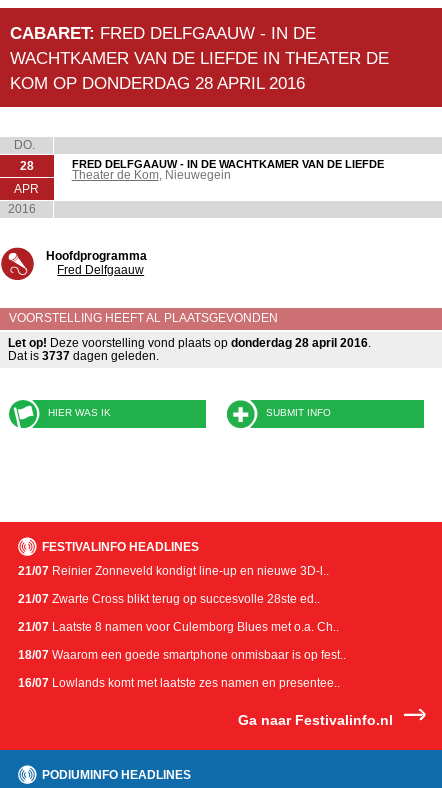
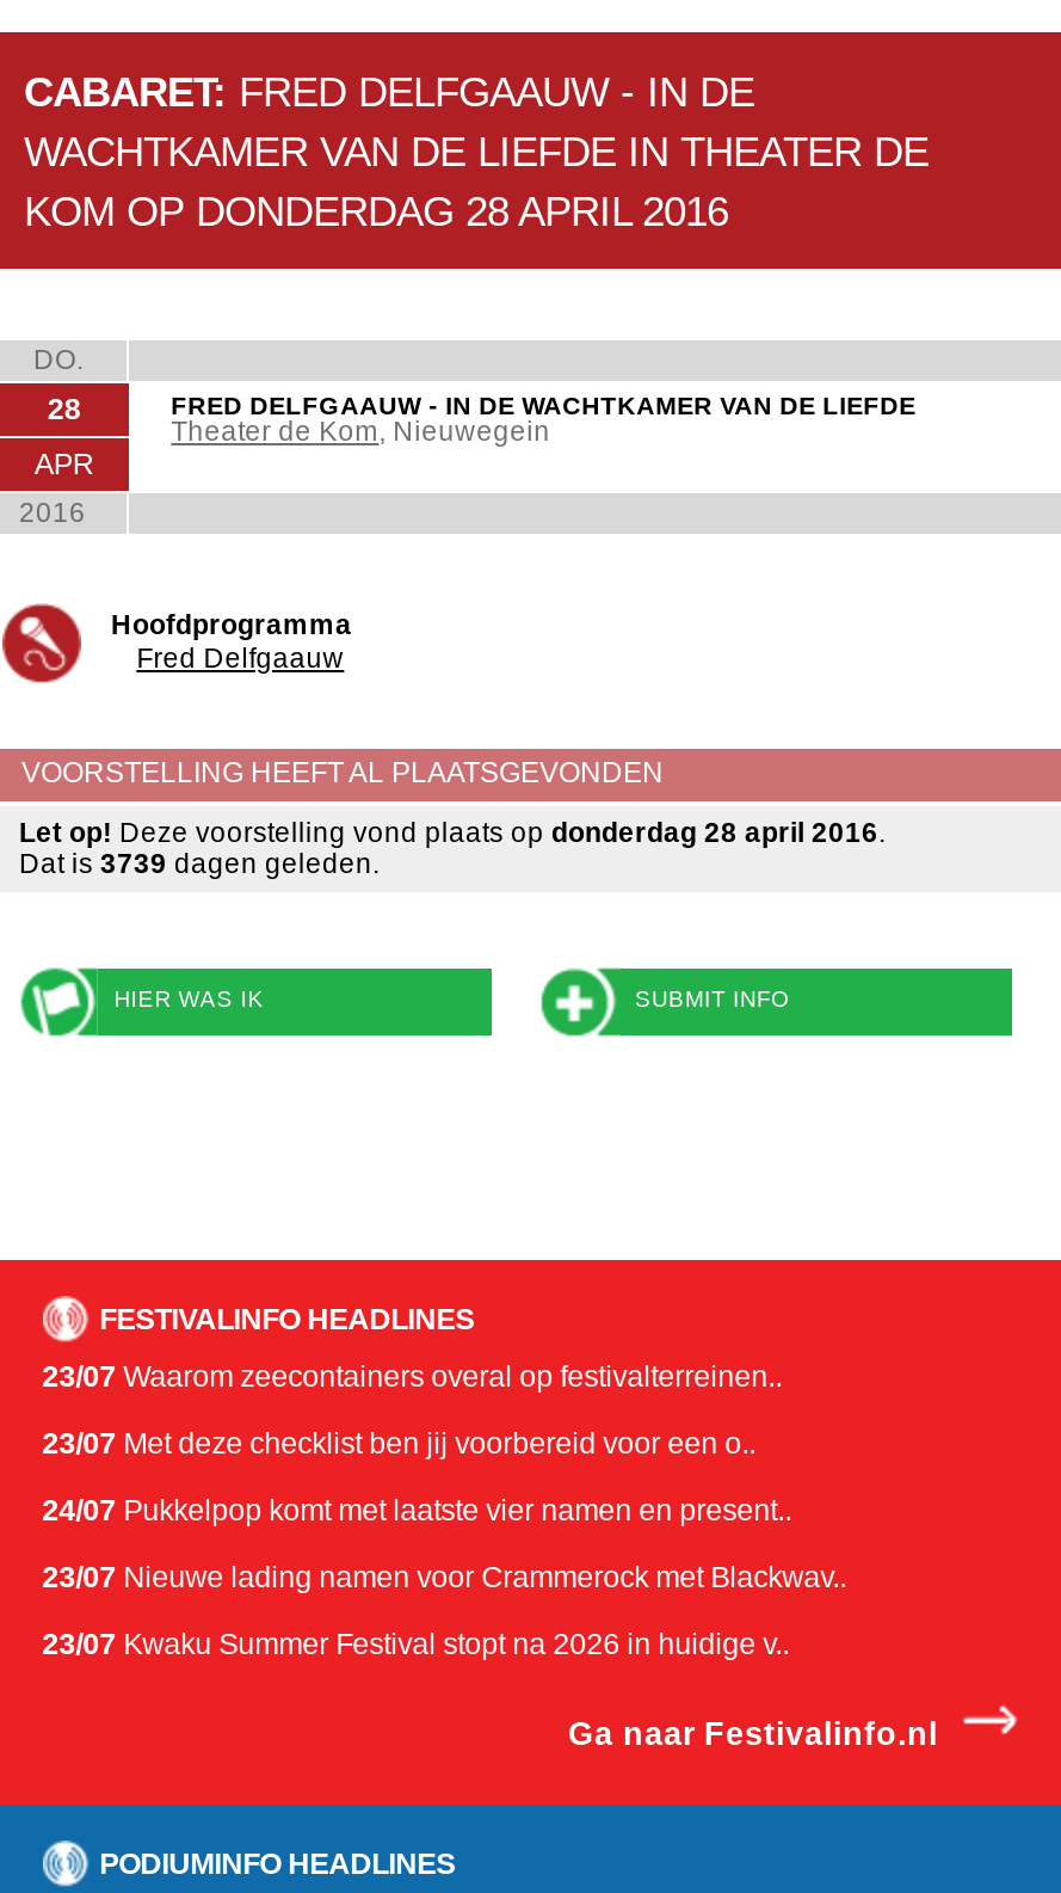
[8,349,159,361] Dat is 3737 dagen geleden. -> [19,848,380,877] Dat is 3739 dagen geleden.
[18,564,329,578] 21/07 Reinier Zonneveld kondigt line-up en nieuwe 3D-l.. -> [42,1361,782,1395] 23/07 Waarom zeecontainers overal op festivalterreinen..
[18,592,320,606] 21/07 Zwarte Cross blikt terug op succesvolle 28ste ed.. -> [42,1428,756,1462] 23/07 Met deze checklist ben jij voorbereid voor een o..
[18,620,339,634] 21/07 Laatste 8 namen voor Culemborg Blues met o.a. Ch.. -> [42,1495,792,1528] 24/07 Pukkelpop komt met laatste vier namen en present..
[18,648,346,662] 18/07 Waarom een goede smartphone onmisbaar is op fest.. -> [42,1562,846,1595] 23/07 Nieuwe lading namen voor Crammerock met Blackwav..
[18,676,340,690] 16/07 Lowlands komt met laatste zes namen en presentee.. -> [42,1629,789,1662] 23/07 Kwaku Summer Festival stopt na 2026 in huidige v..

